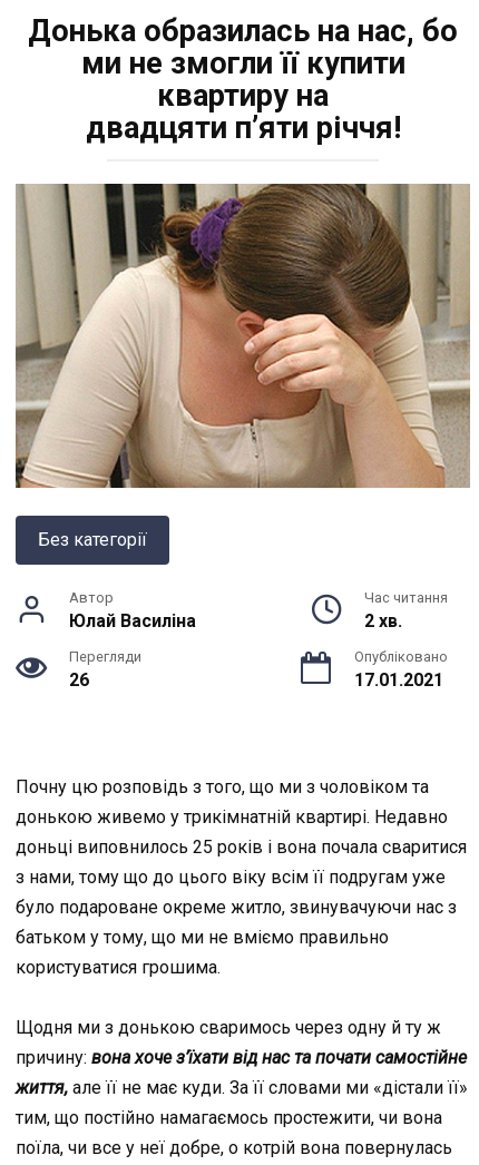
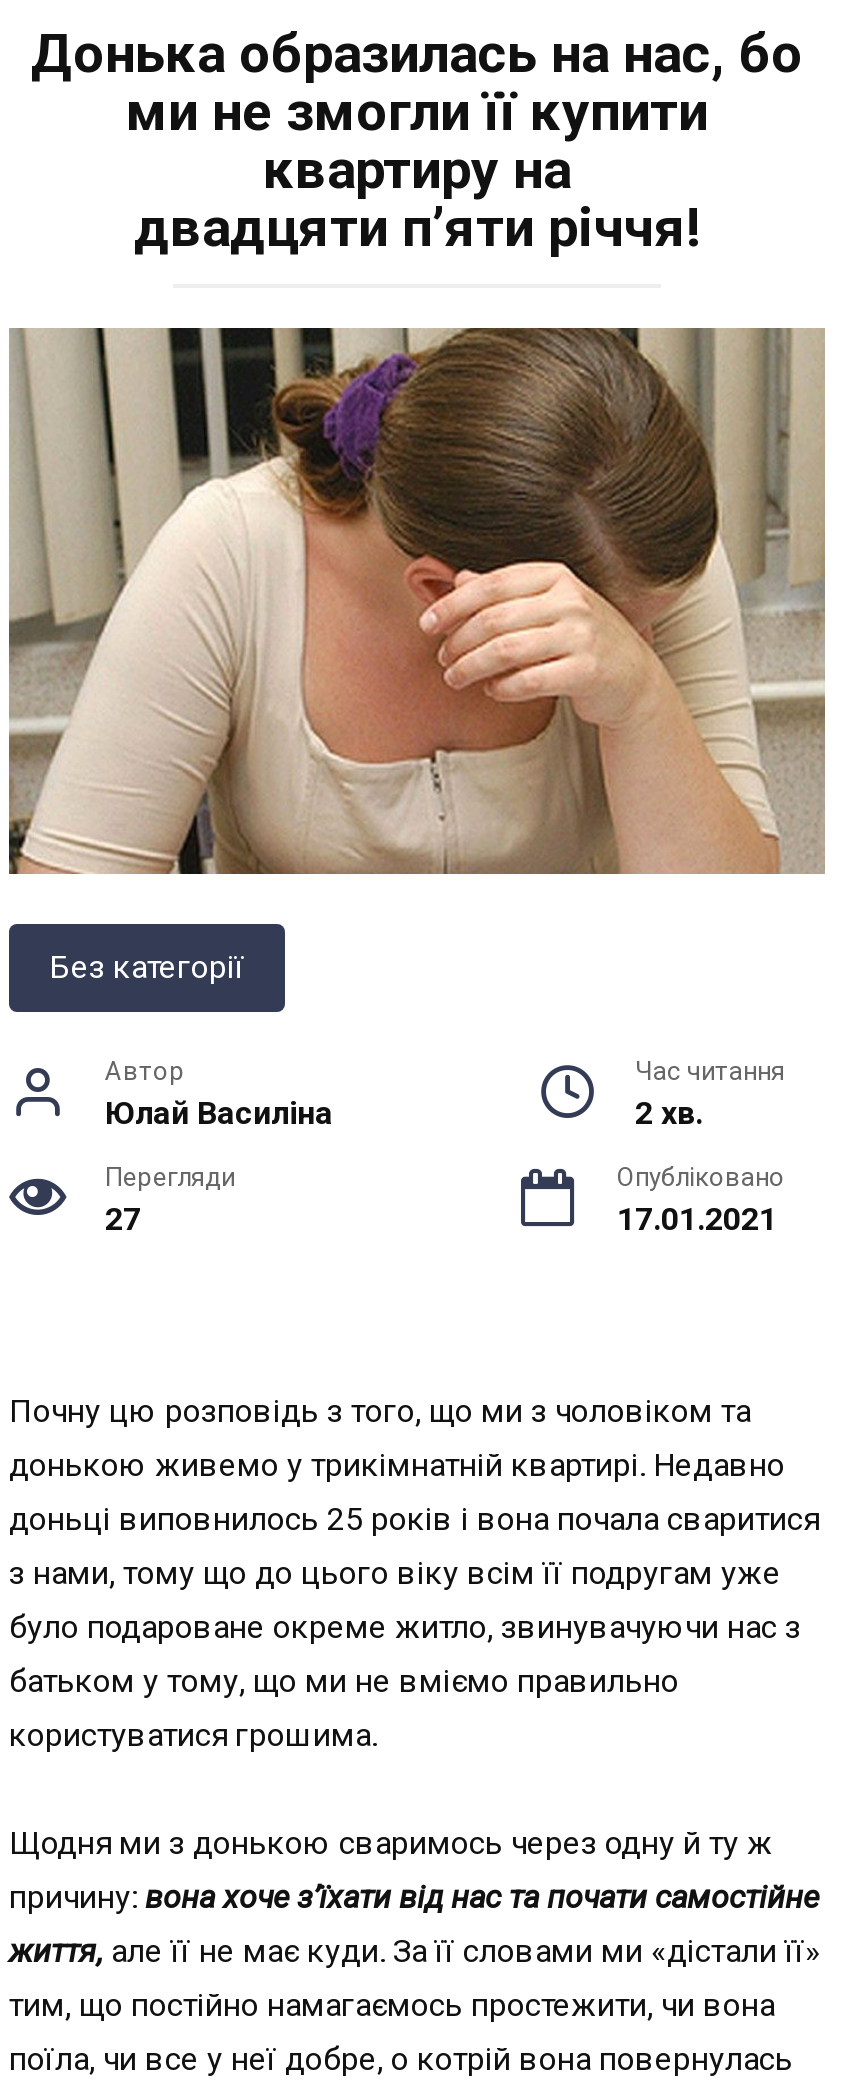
[69,669,89,690] 26 -> [105,1200,141,1238] 27

